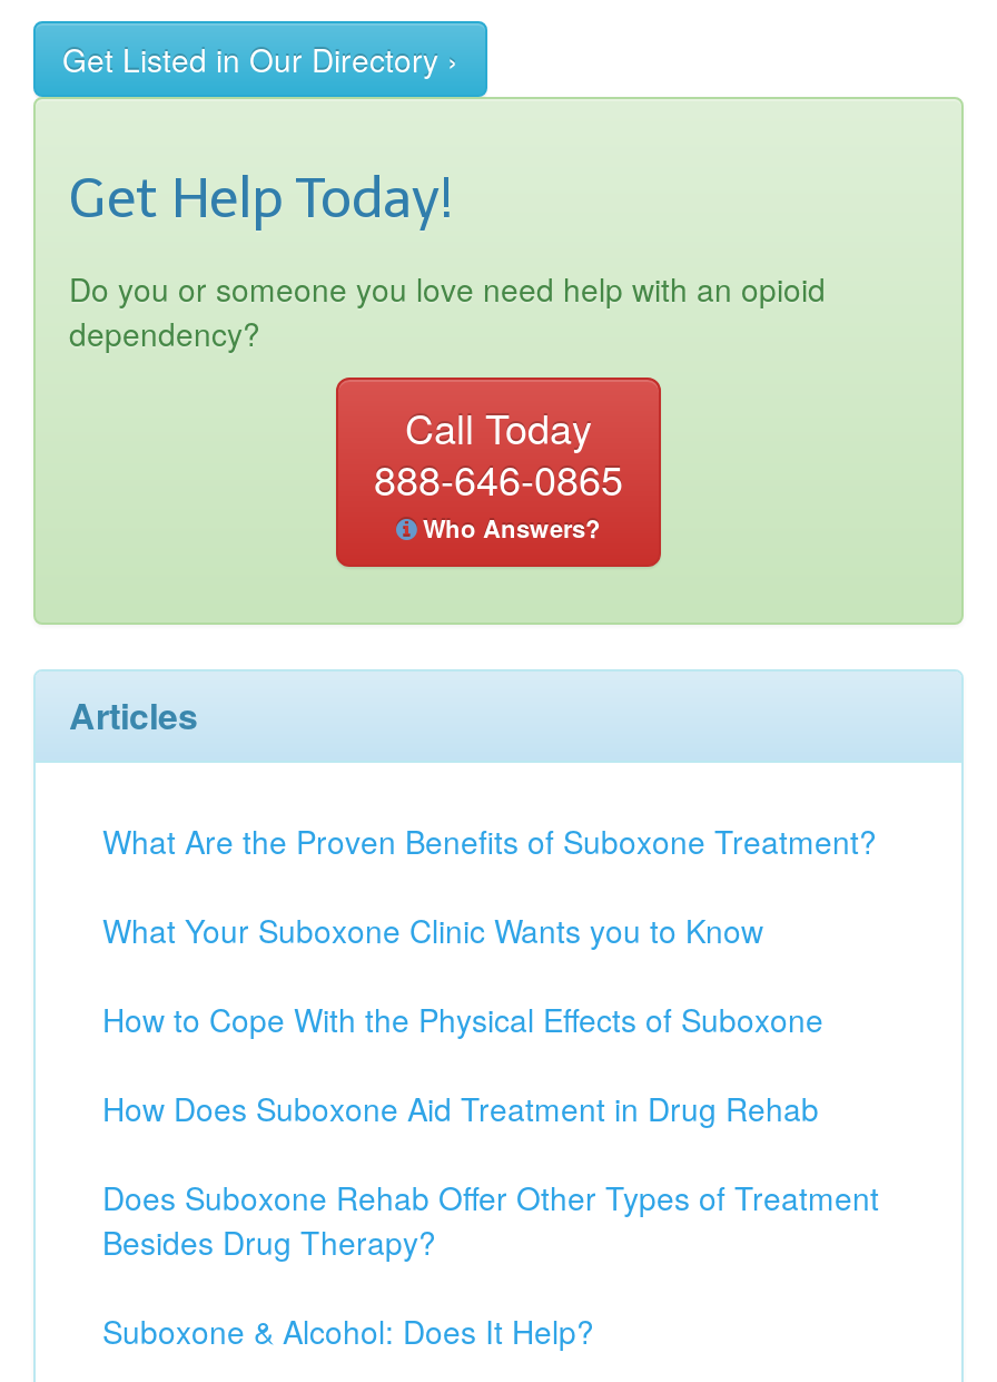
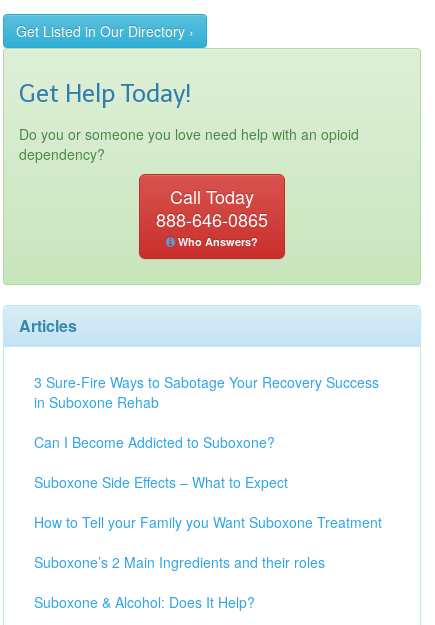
[102,819,877,863] What Are the Proven Benefits of Suboxone Treatment? -> [34,372,379,412] 3 Sure-Fire Ways to Sabotage Your Recovery Success | in Suboxone Rehab
[102,908,763,952] What Your Suboxone Clinic Wants you to Know -> [34,432,275,452] Can I Become Addicted to Suboxone?
[102,997,823,1041] How to Cope With the Physical Effects of Suboxone -> [34,472,288,492] Suboxone Side Effects – What to Expect
[102,1086,819,1130] How Does Suboxone Aid Treatment in Drug Rehab -> [34,512,382,532] How to Tell your Family you Want Suboxone Treatment
[102,1175,879,1264] Does Suboxone Rehab Offer Other Types of Treatment | Besides Drug Therapy? -> [34,552,325,572] Suboxone’s 2 Main Ingredients and their roles

